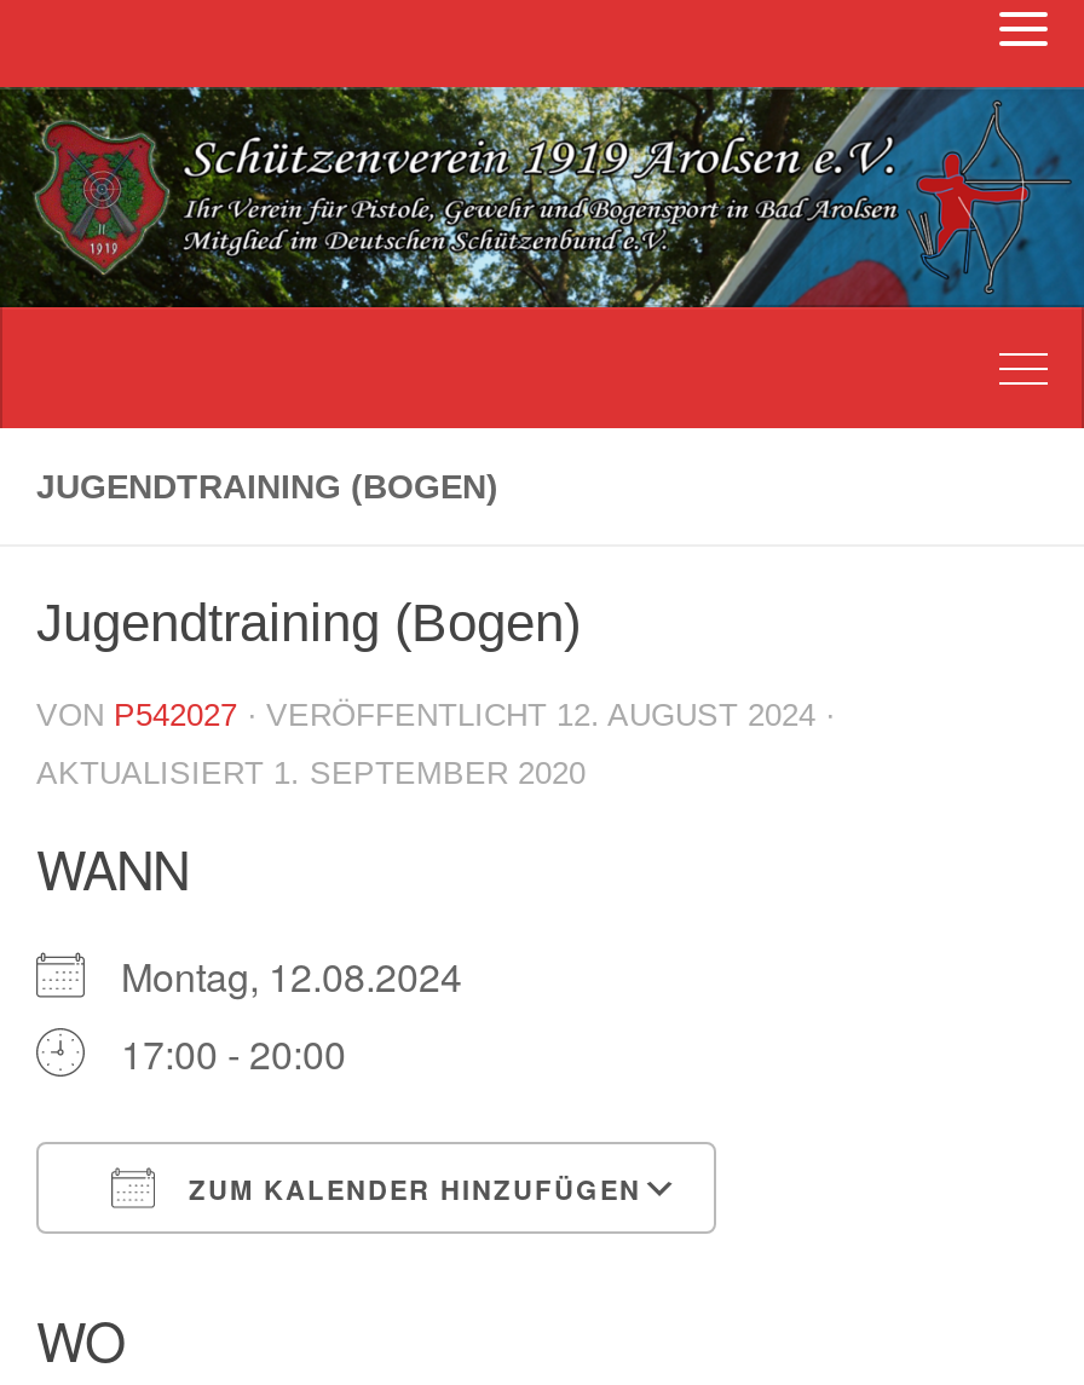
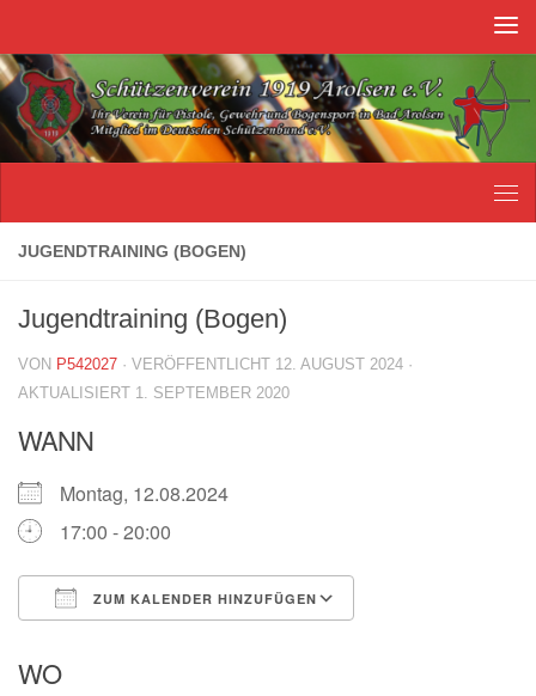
[7,85,1077,310] [image] -> [4,53,532,164] [image]

